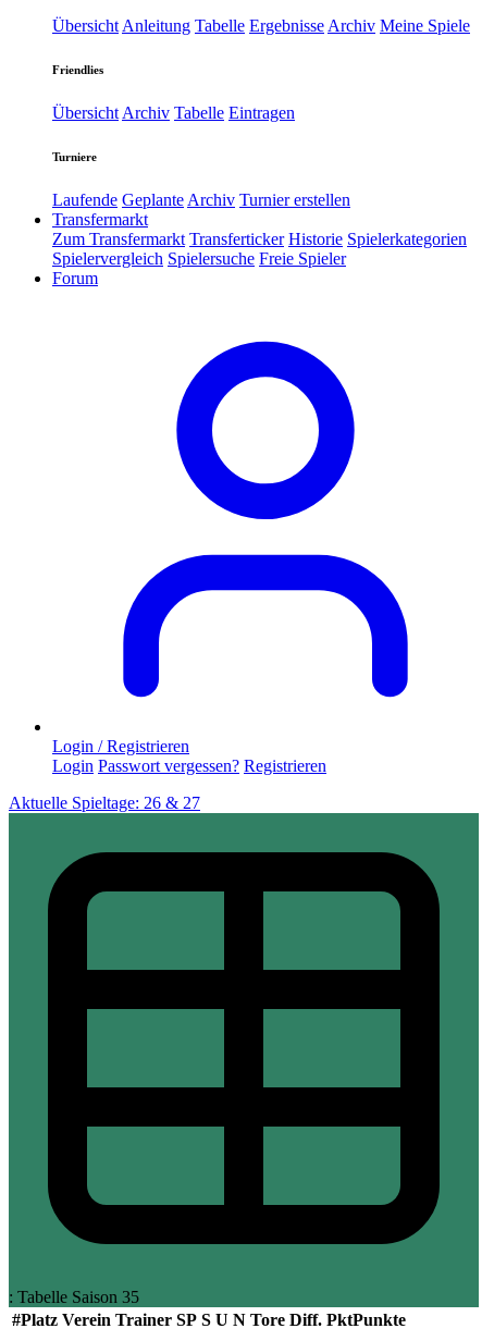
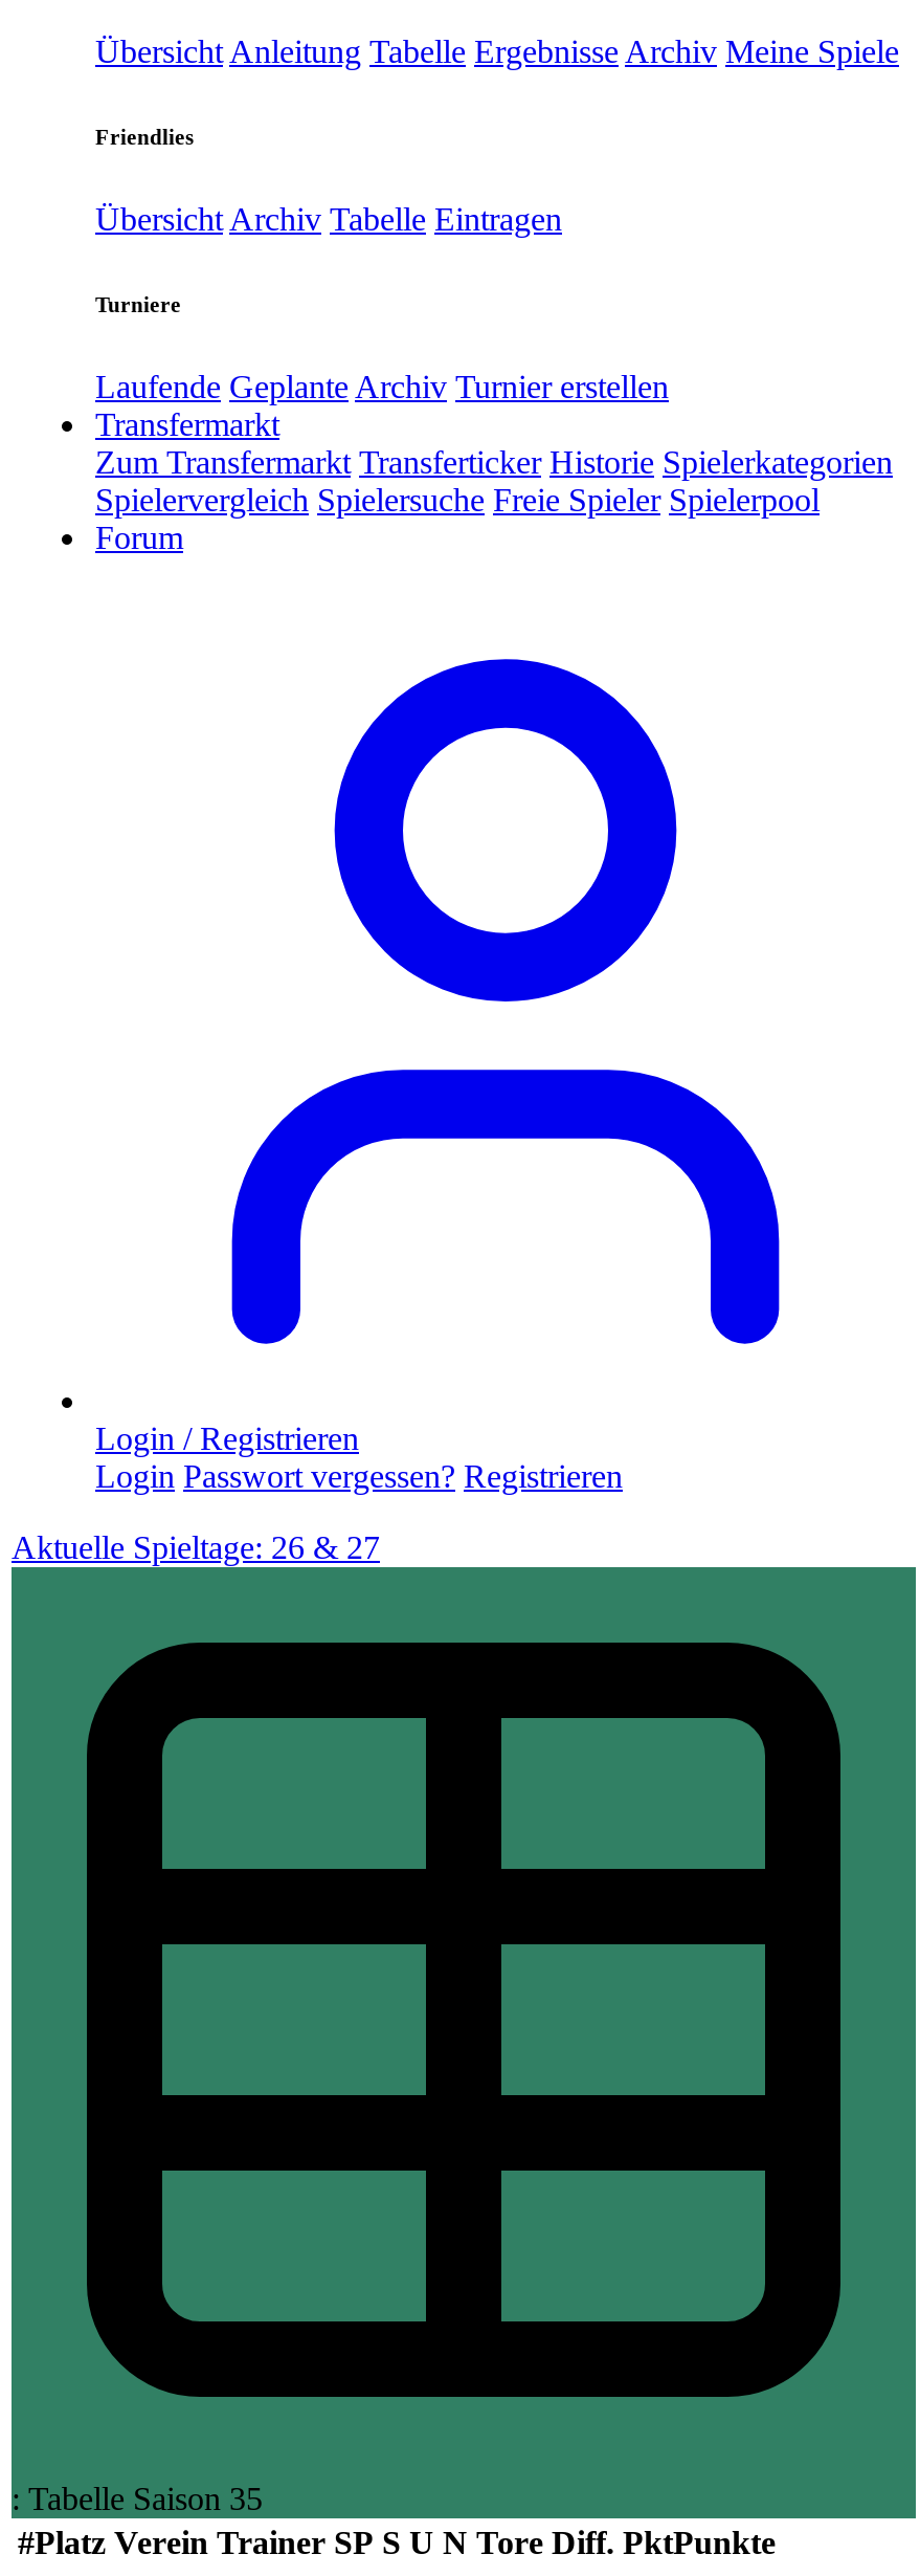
[52,249,346,267] Spielervergleich Spielersuche Freie Spieler -> [95,481,820,517] Spielervergleich Spielersuche Freie Spieler Spielerpool

